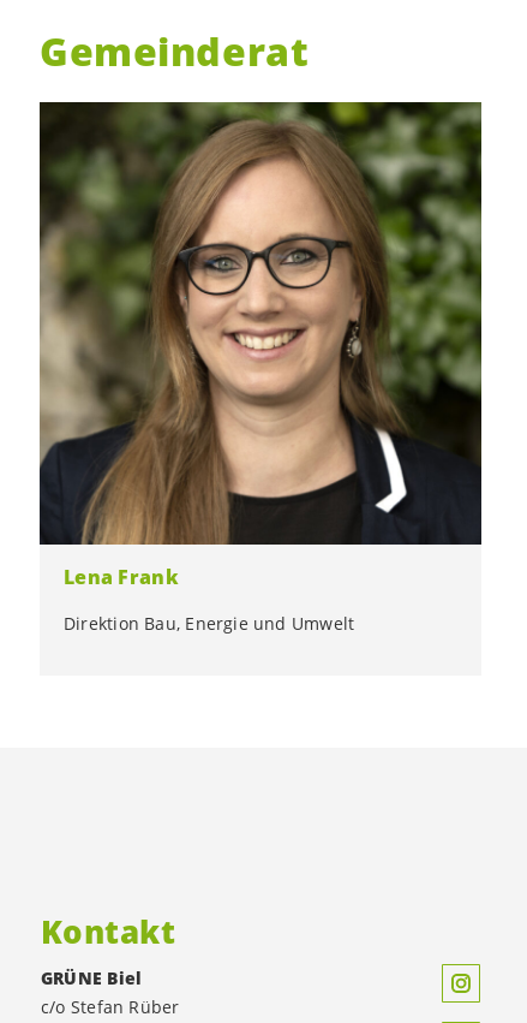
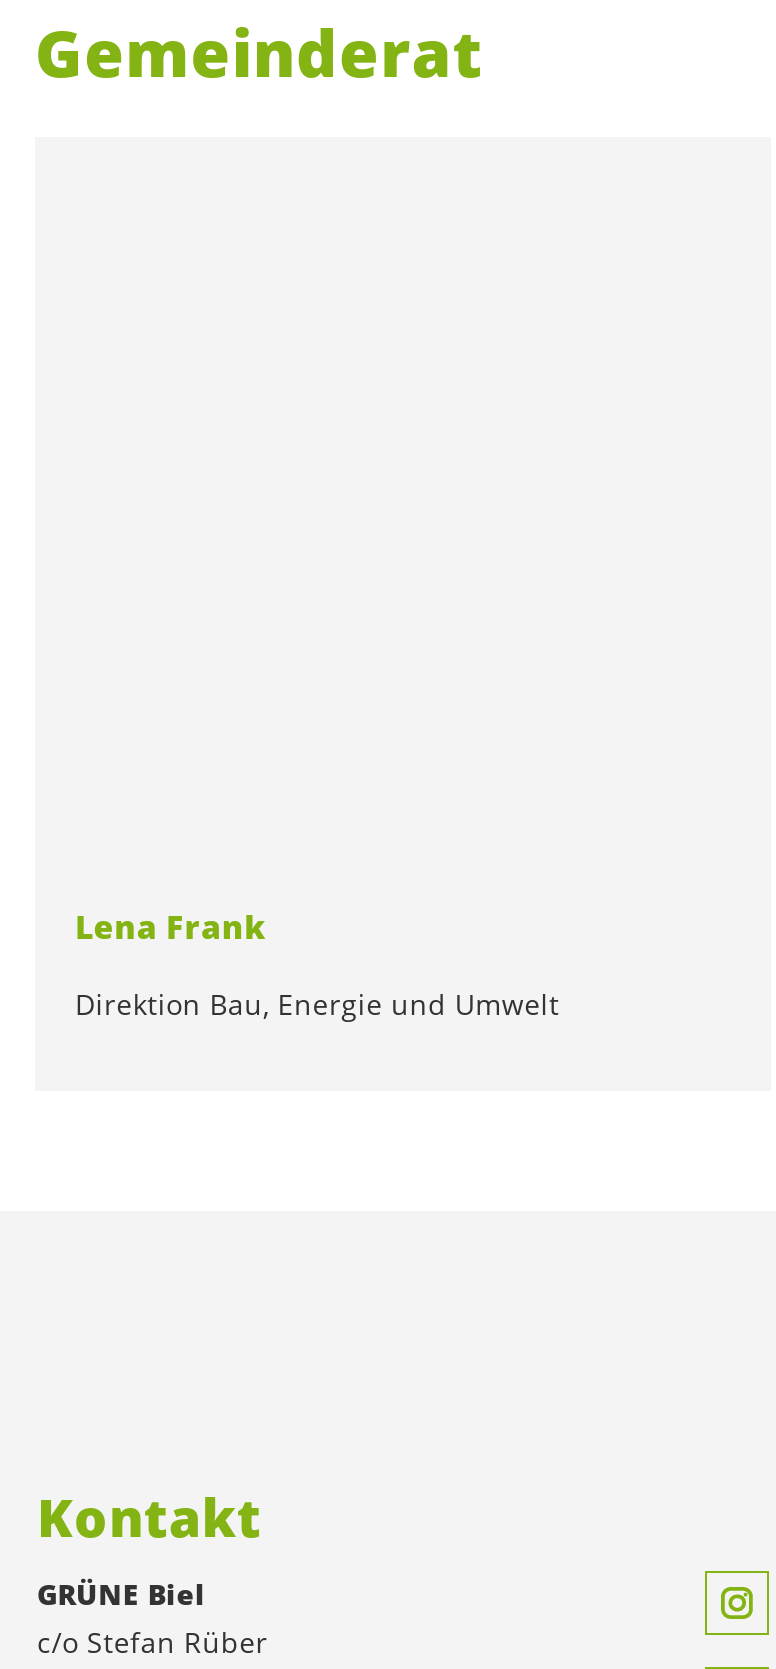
[38,101,483,546] [image] -> none

